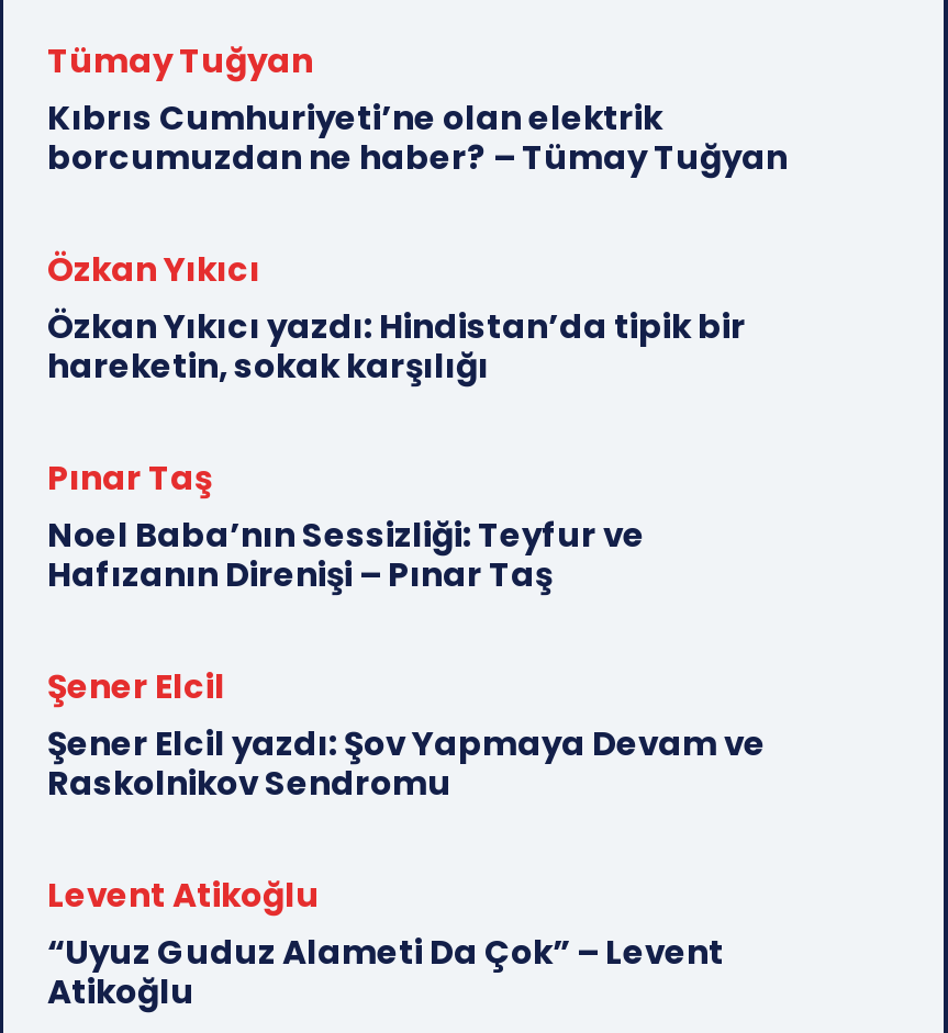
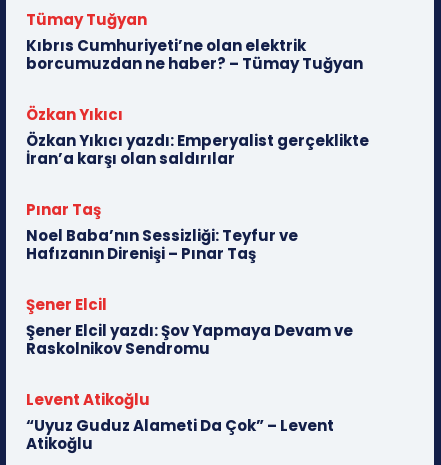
[47,304,746,389] Özkan Yıkıcı yazdı: Hindistan’da tipik bir | hareketin, sokak karşılığı -> [26,130,369,169] Özkan Yıkıcı yazdı: Emperyalist gerçeklikte | İran’a karşı olan saldırılar

